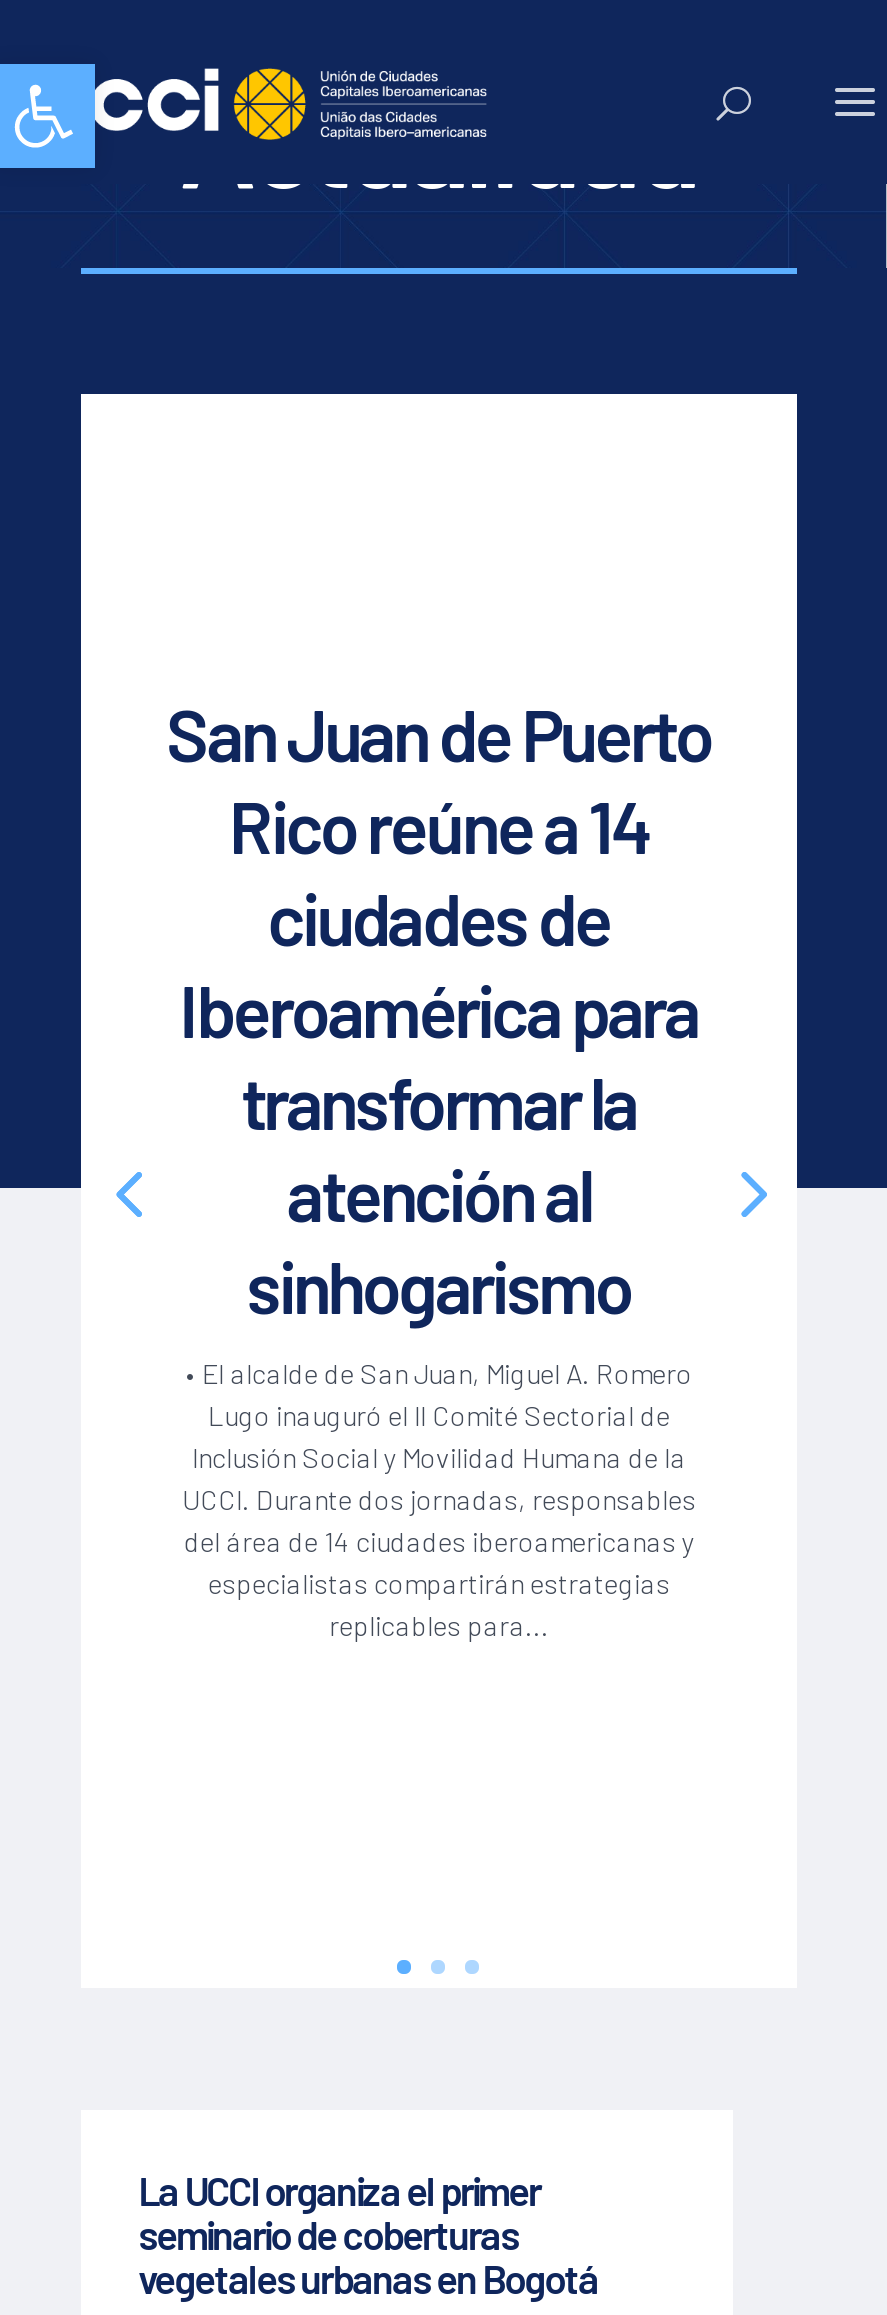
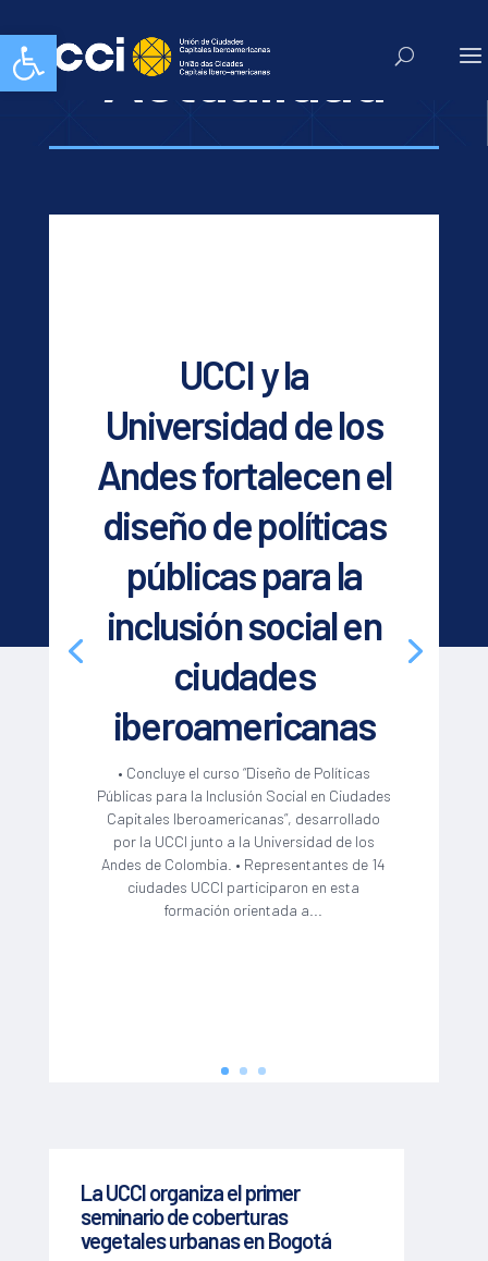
[166,690,712,1642] San Juan de Puerto | Rico reúne a 14 | ciudades de | Iberoamérica para | transformar la | atención al | sinhogarismo | • El alcalde de San Juan, Miguel A. Romero | Lugo inauguró el II Comité Sectorial de | Inclusión Social y Movilidad Humana de la | UCCI. Durante dos jornadas, responsables | del área de 14 ciudades iberoamericanas y | especialistas compartirán estrategias | replicables para... -> [97,351,391,919] UCCI y la | Universidad de los | Andes fortalecen el | diseño de políticas | públicas para la | inclusión social en | ciudades | iberoamericanas | • Concluye el curso “Diseño de Políticas | Públicas para la Inclusión Social en Ciudades | Capitales Iberoamericanas”, desarrollado | por la UCCI junto a la Universidad de los | Andes de Colombia. • Representantes de 14 | ciudades UCCI participaron en esta | formación orientada a...

